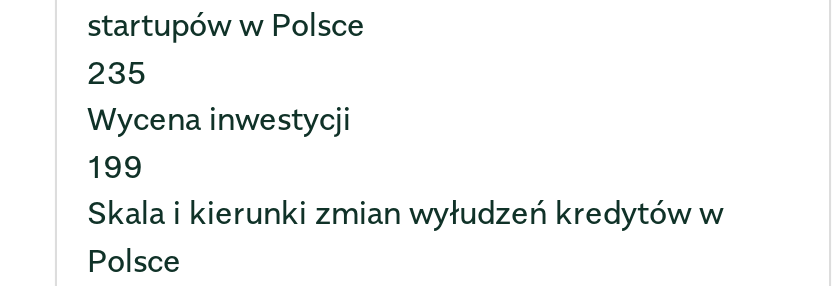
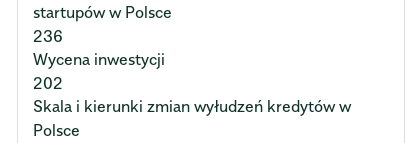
[87,52,147,92] 235 -> [33,26,63,46] 236
[87,146,143,186] 199 -> [33,73,63,93] 202

